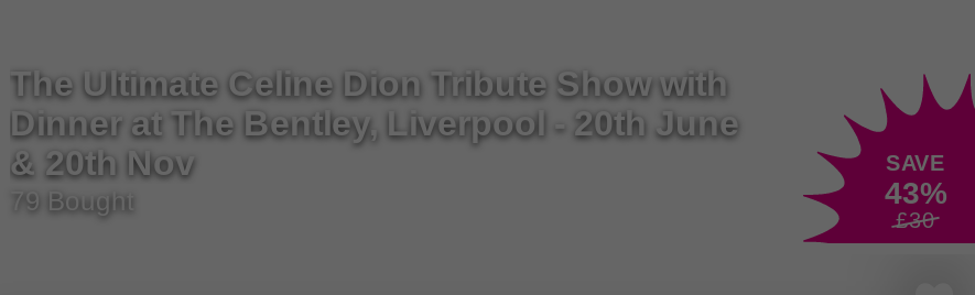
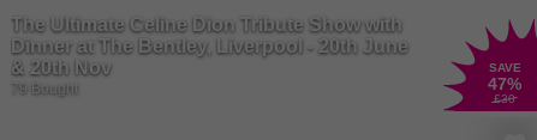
[885,174,946,210] 43% -> [488,74,521,94] 47%

